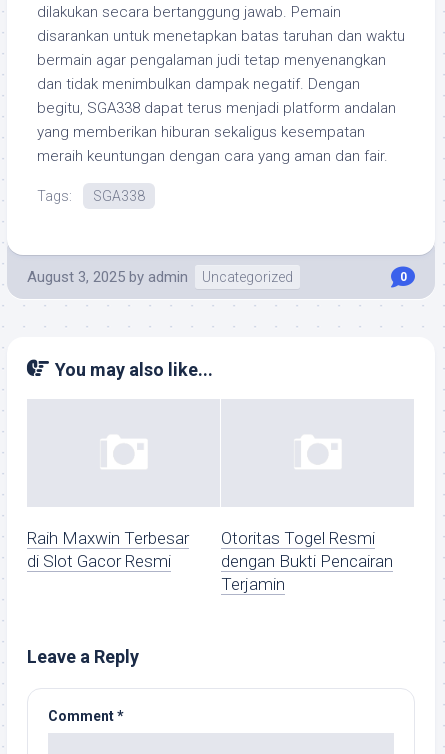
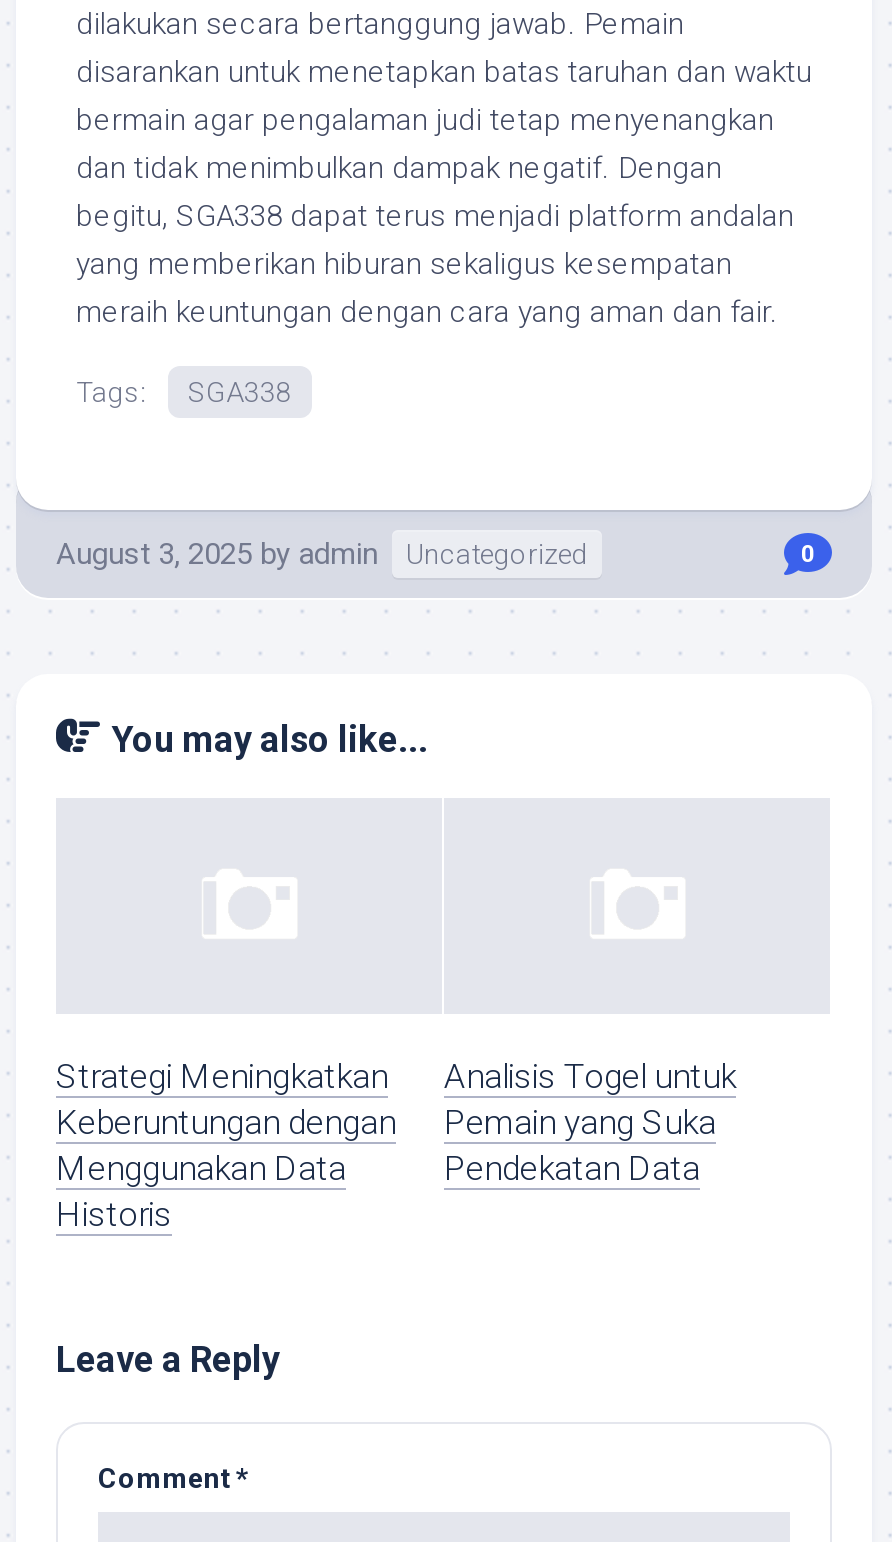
[27,528,189,571] Raih Maxwin Terbesar | di Slot Gacor Resmi -> [56,1057,396,1235] Strategi Meningkatkan | Keberuntungan dengan | Menggunakan Data | Historis
[221,528,393,594] Otoritas Togel Resmi | dengan Bukti Pencairan | Terjamin -> [444,1057,736,1189] Analisis Togel untuk | Pemain yang Suka | Pendekatan Data

